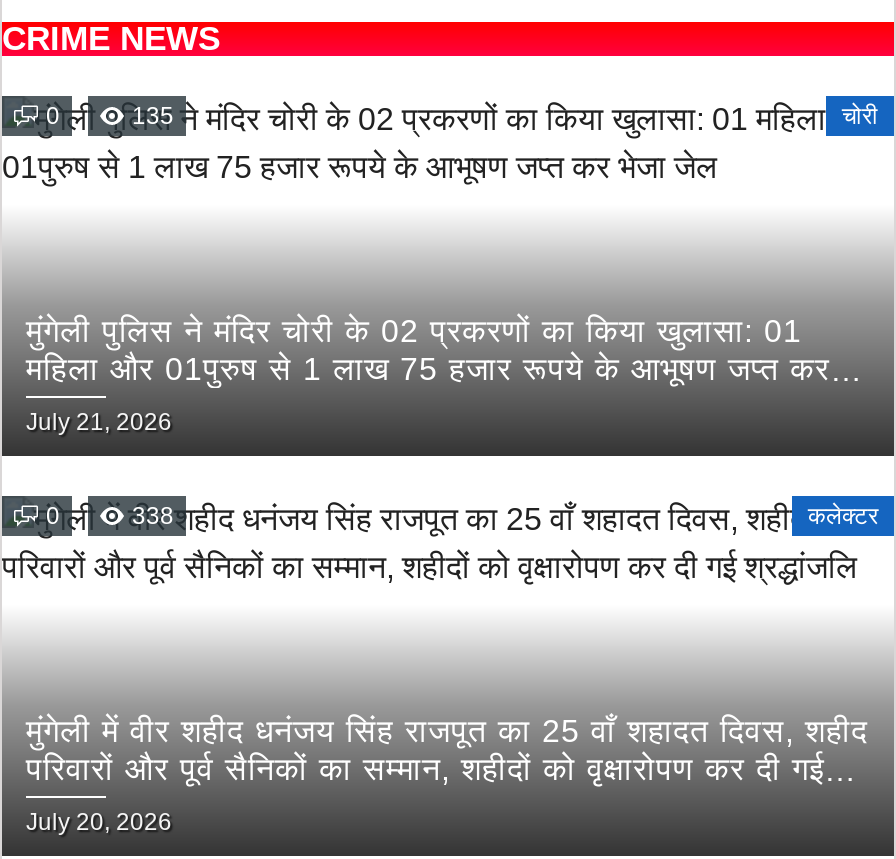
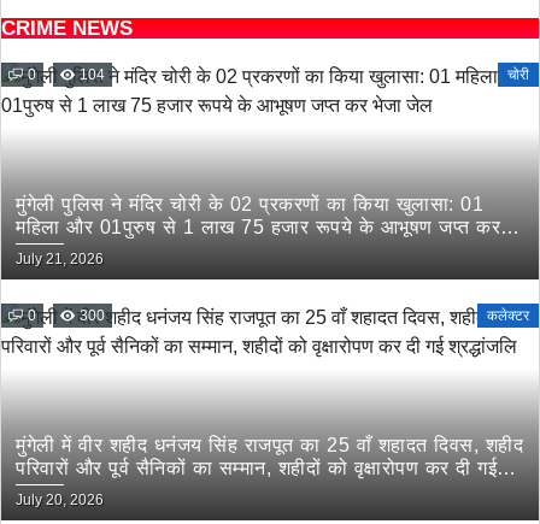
[132,101,174,129] 135 -> [80,66,105,83] 104
[132,501,174,529] 338 -> [80,307,105,323] 300

